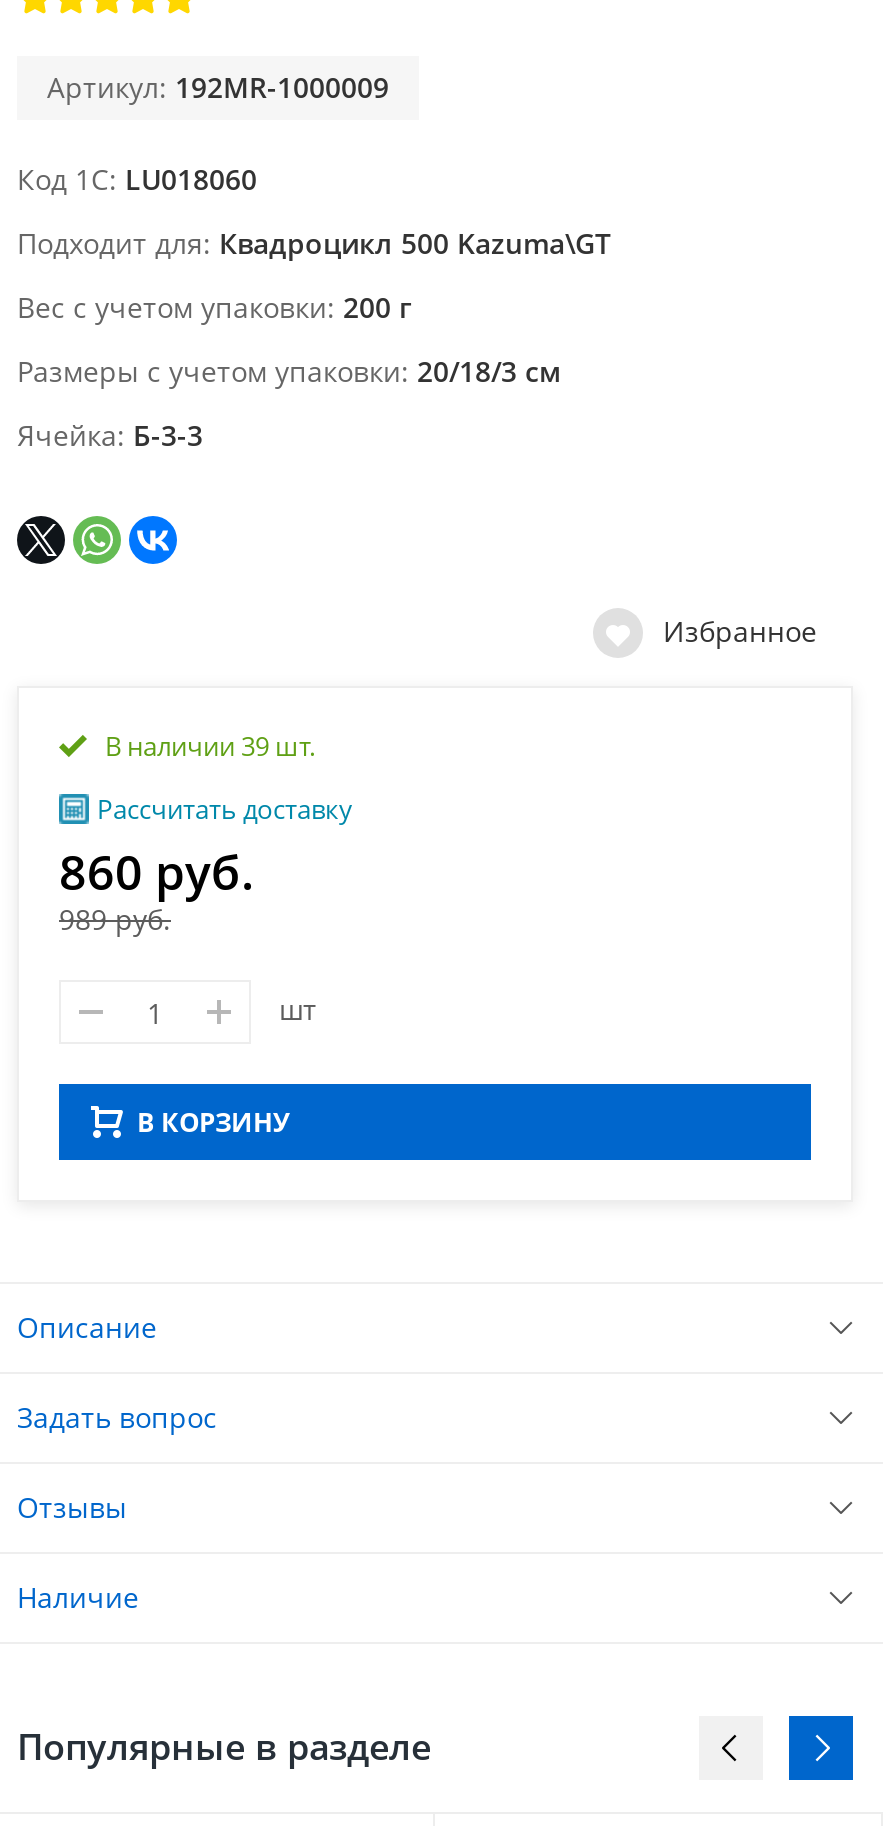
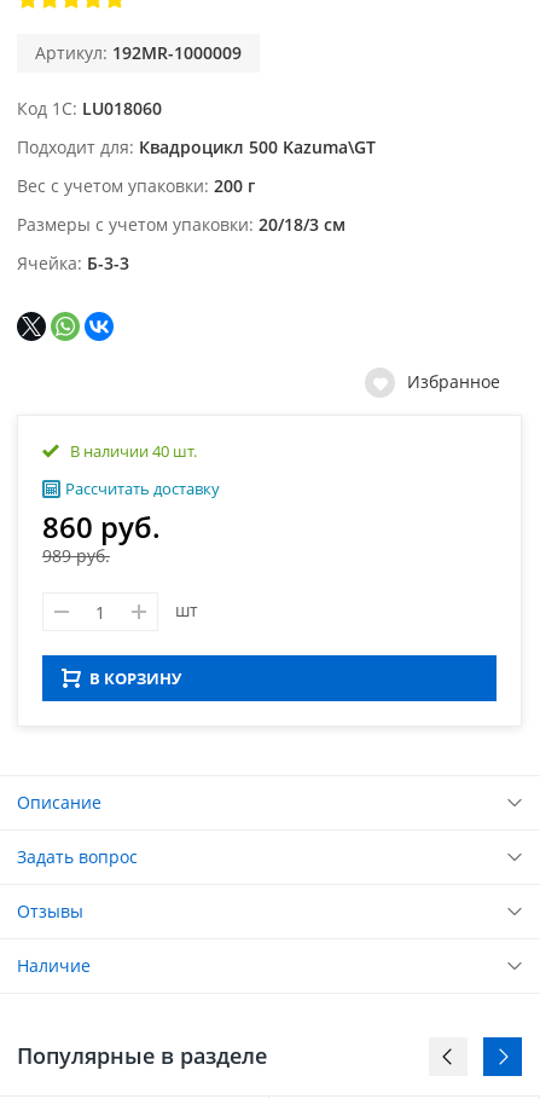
[105,728,315,764] В наличии 39 шт. -> [70,440,197,462] В наличии 40 шт.

